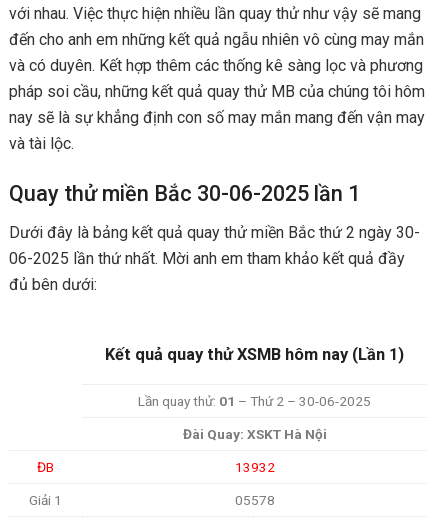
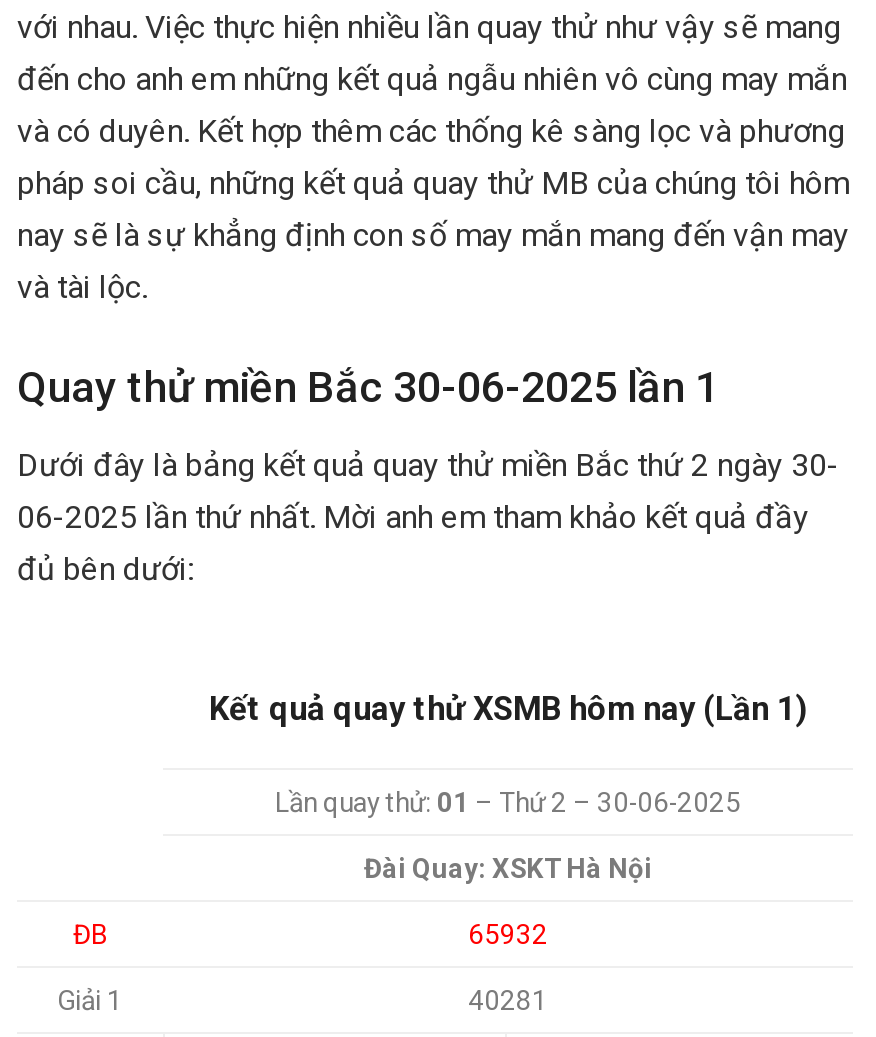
[234,459,274,475] 13932 -> [468,917,548,949] 65932
[234,492,274,508] 05578 -> [468,983,548,1015] 40281

